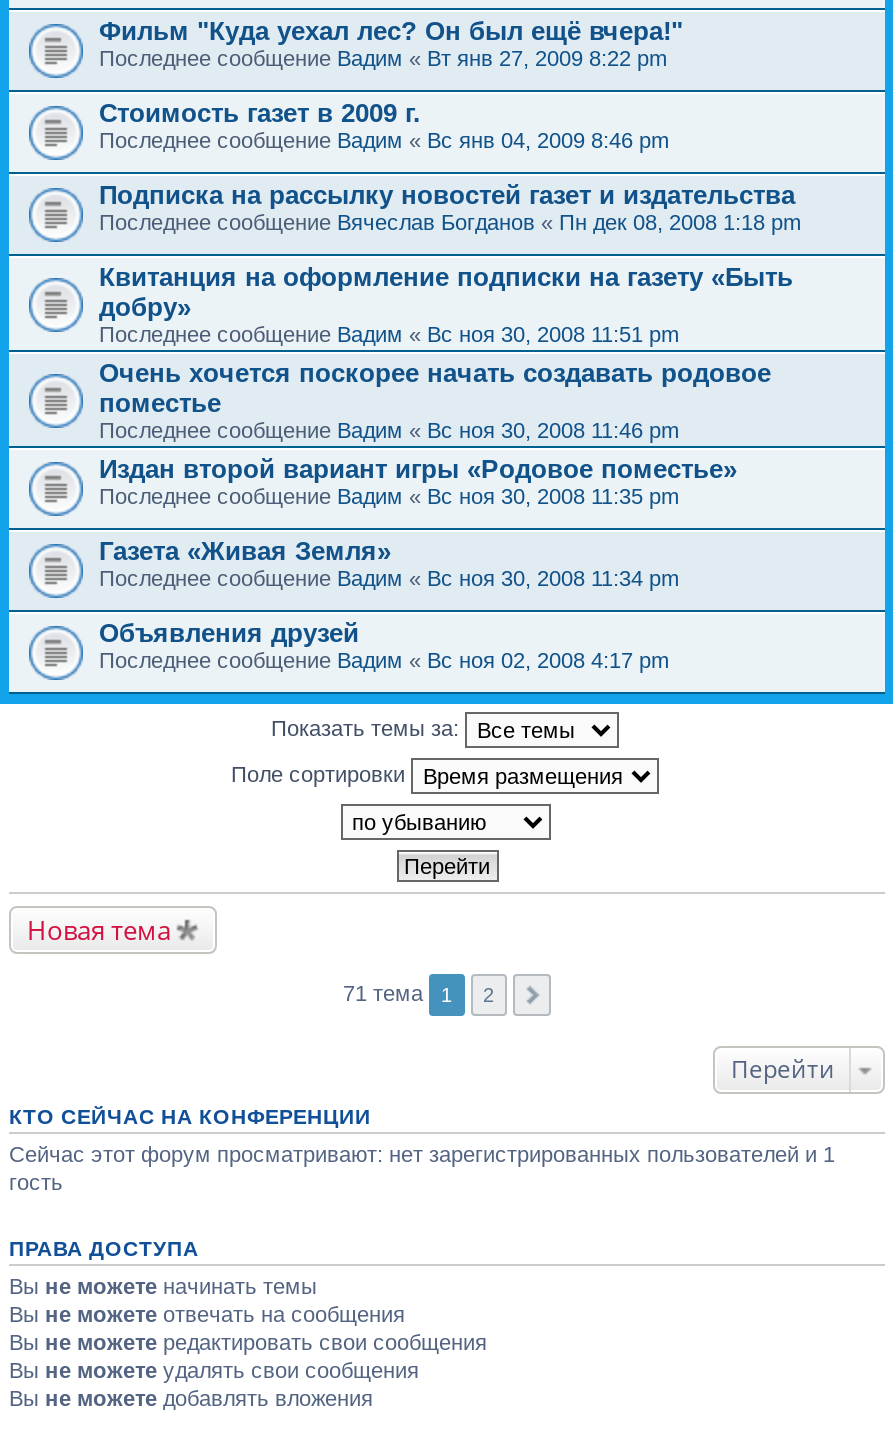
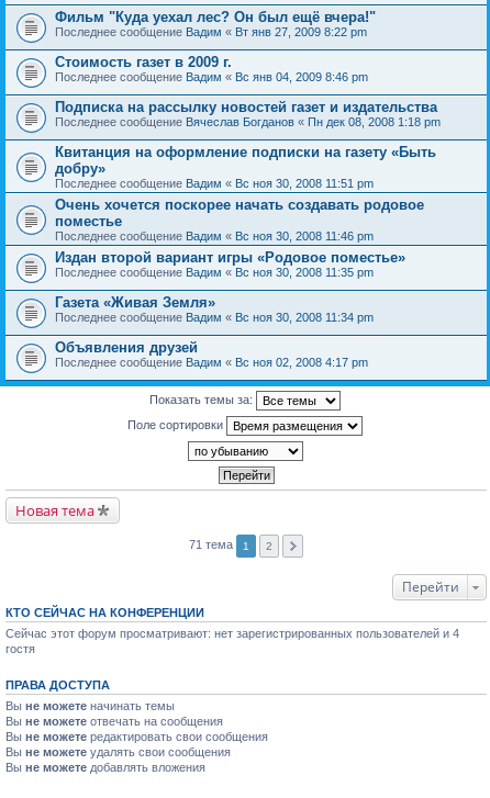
[9,1142,835,1194] Сейчас этот форум просматривают: нет зарегистрированных пользователей и 1 | гость -> [5,627,459,655] Сейчас этот форум просматривают: нет зарегистрированных пользователей и 4 | гостя

